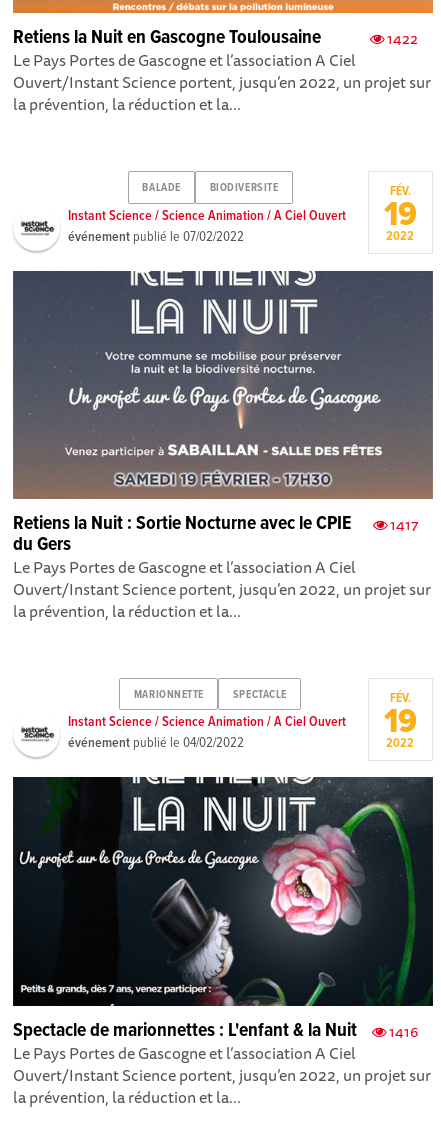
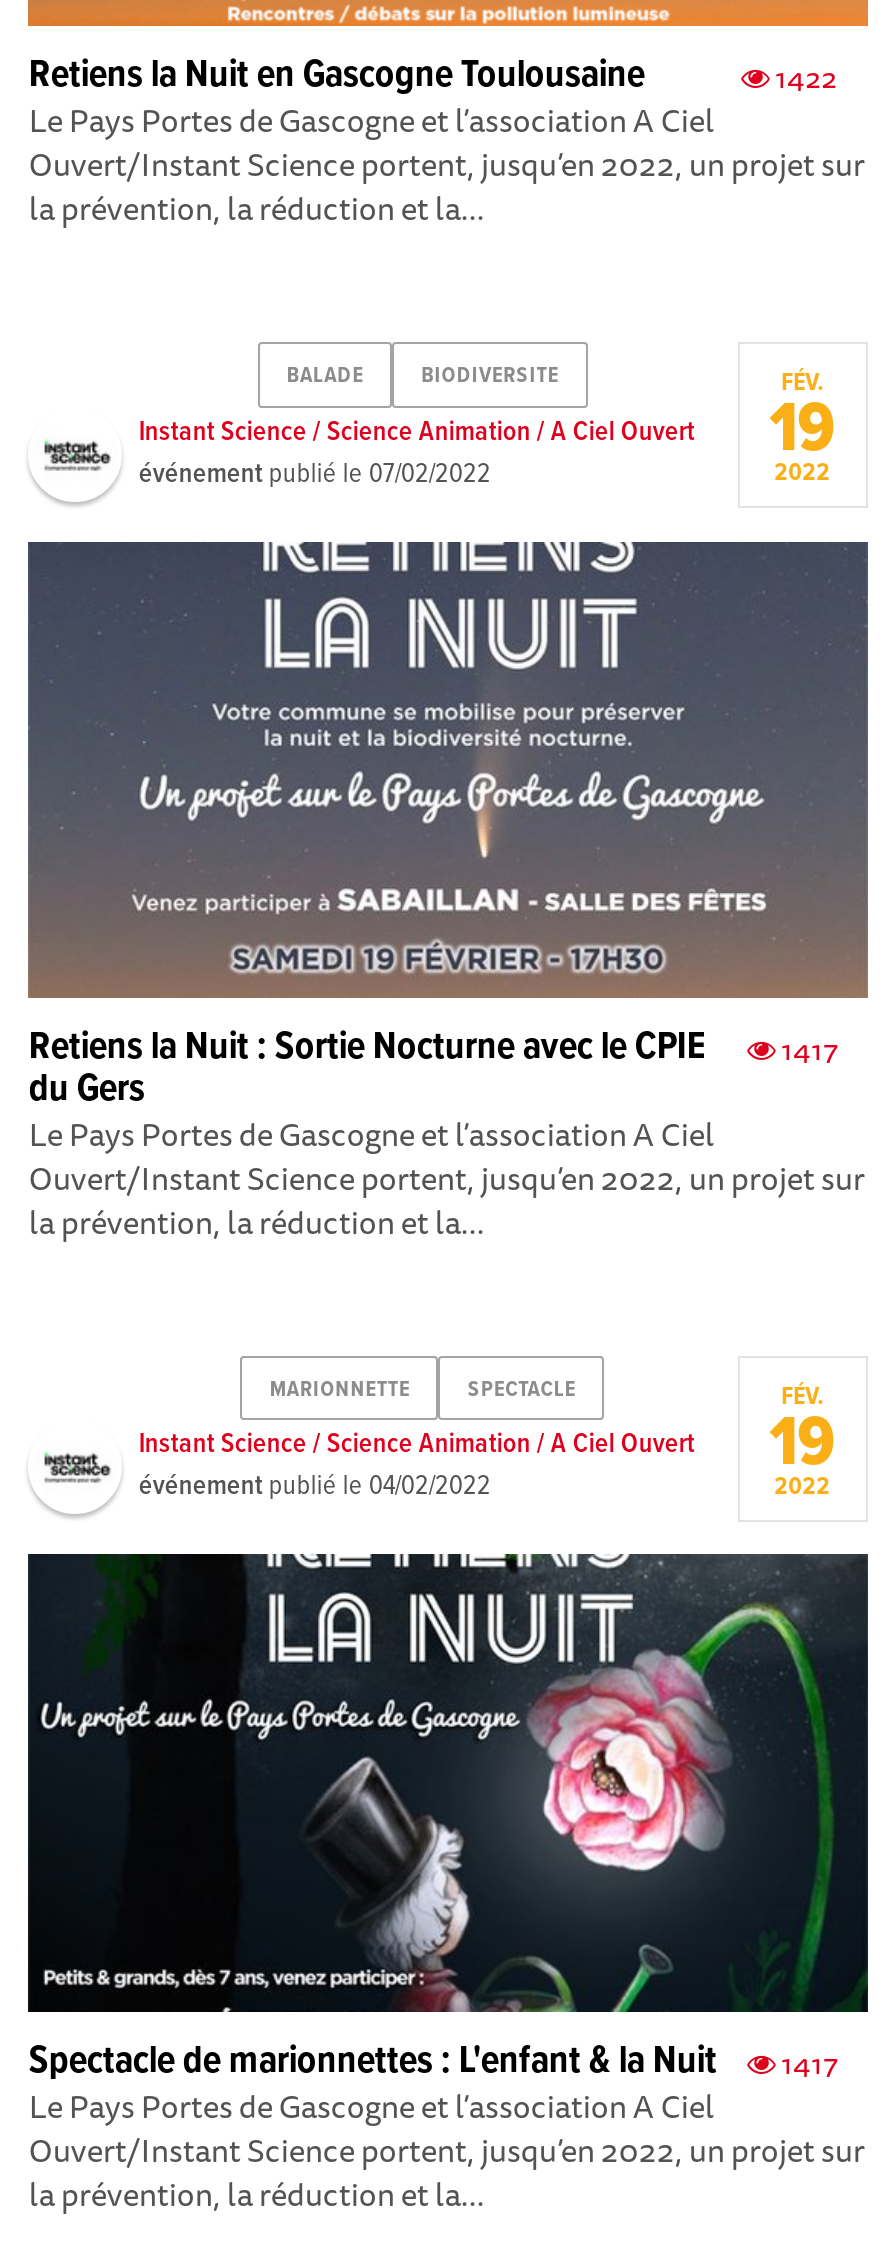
[13,1018,418,1044] Spectacle de marionnettes : L'enfant & la Nuit 1416 -> [29,2036,837,2088] Spectacle de marionnettes : L'enfant & la Nuit 1417

